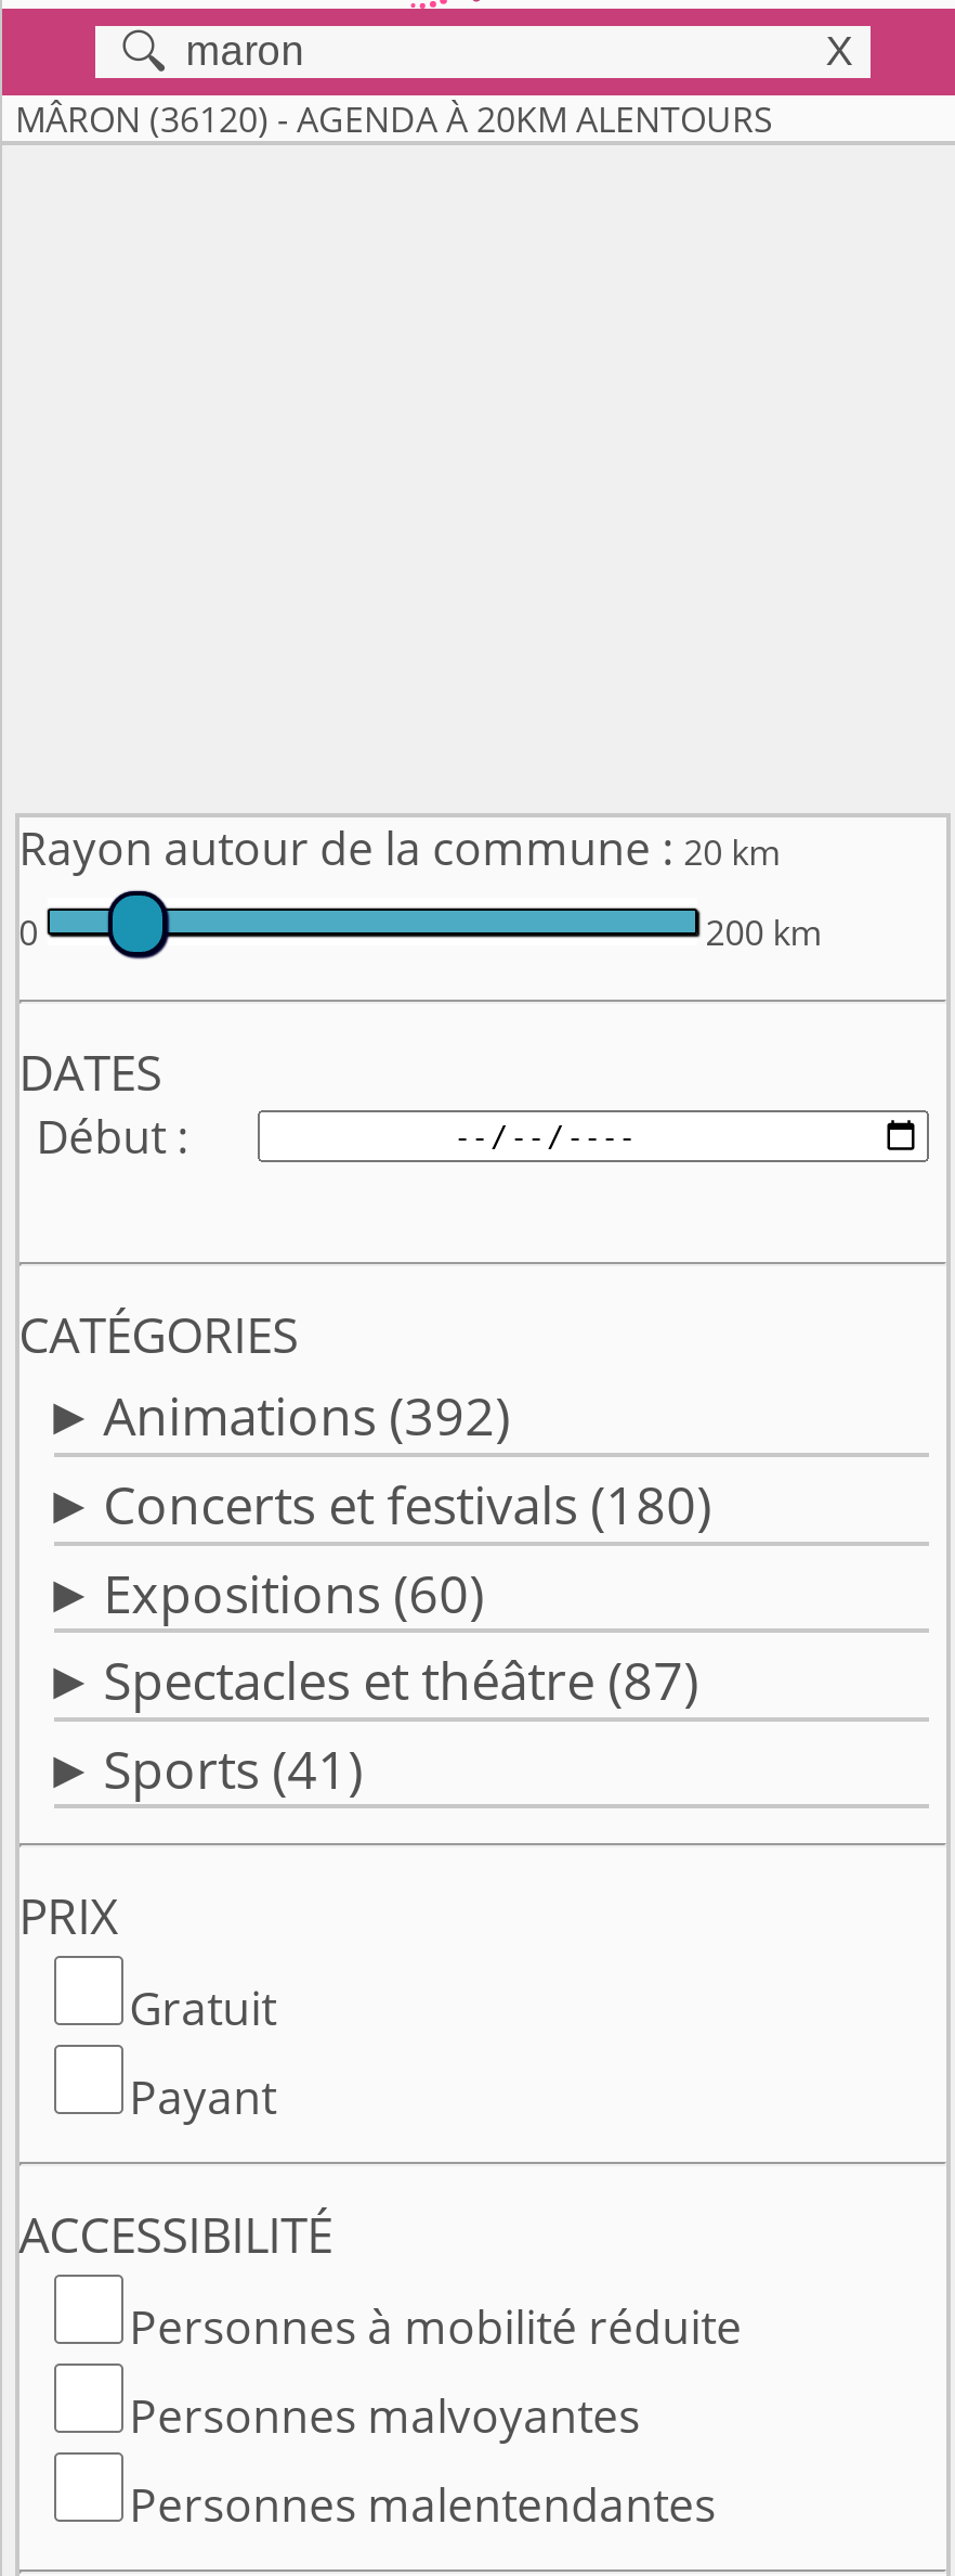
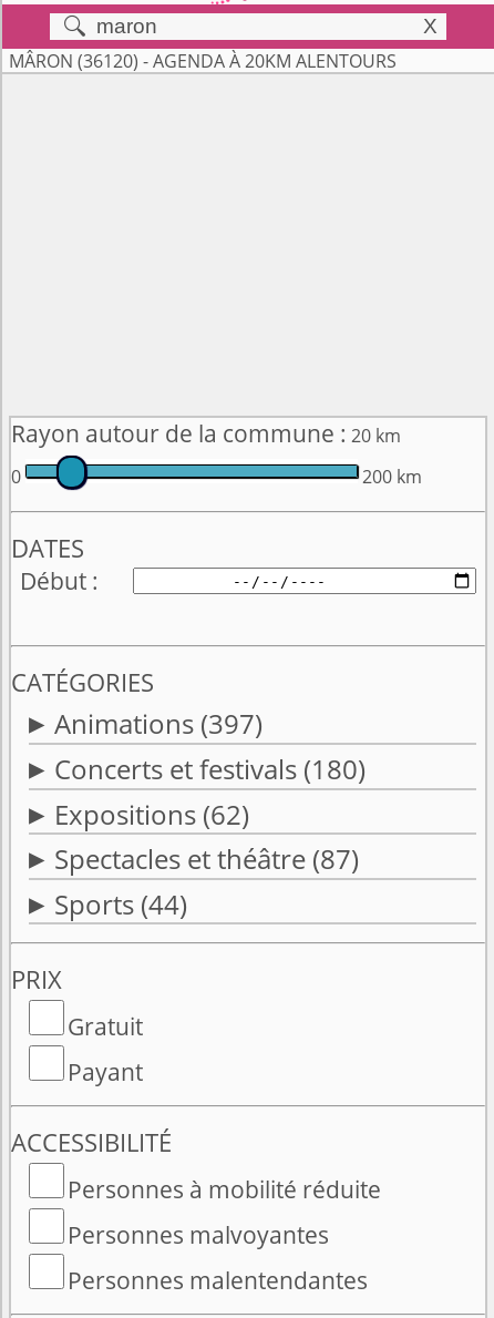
[103,1380,510,1451] Animations (392) -> [54,705,262,742] Animations (397)
[103,1556,484,1628] Expositions (60) -> [54,795,249,832] Expositions (62)
[103,1732,363,1804] Sports (41) -> [54,885,187,922] Sports (44)

